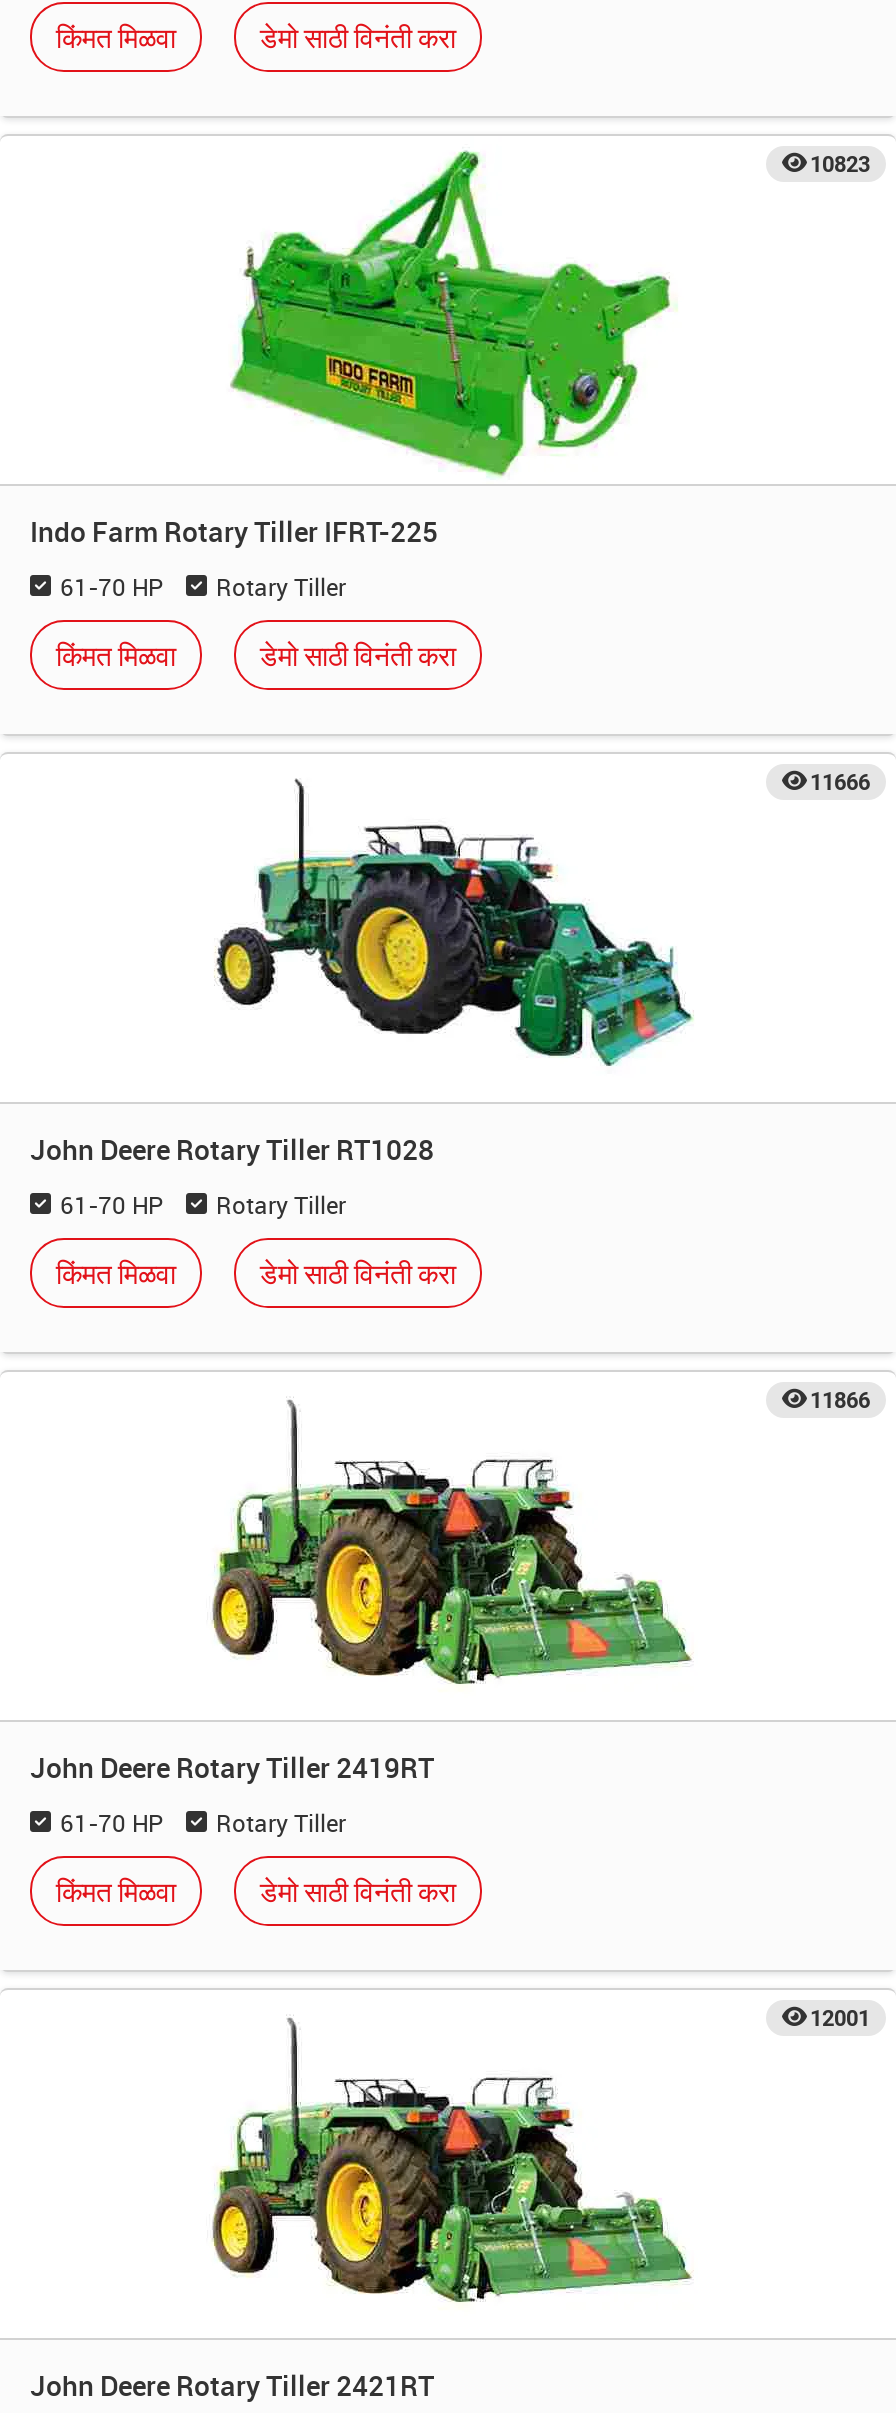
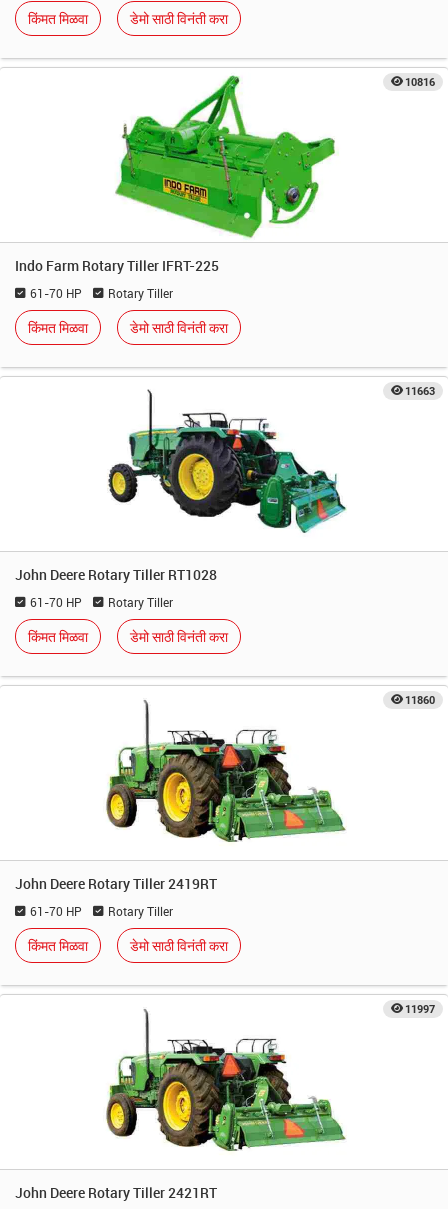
[810,152,870,178] 10823 -> [405,76,435,89] 10816
[810,770,870,796] 11666 -> [405,385,435,398] 11663
[810,1388,870,1414] 11866 -> [405,694,435,707] 11860
[810,2006,870,2032] 12001 -> [405,1003,435,1016] 11997

